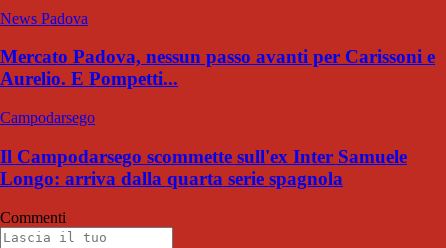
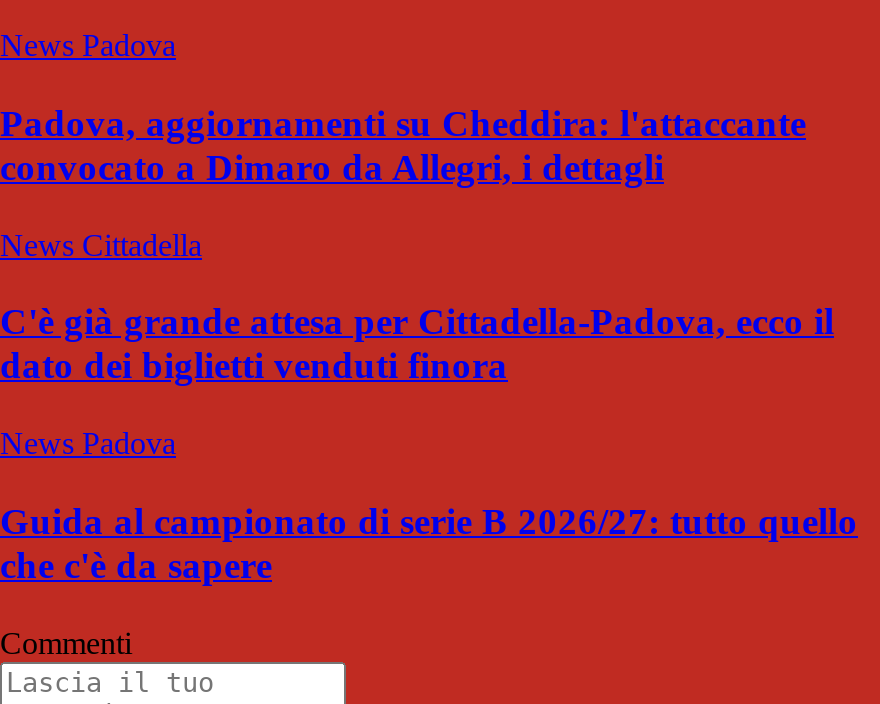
[0,46,435,189] Mercato Padova, nessun passo avanti per Carissoni e | Aurelio. E Pompetti... | Campodarsego | Il Campodarsego scommette sull'ex Inter Samuele | Longo: arriva dalla quarta serie spagnola -> [0,102,858,586] Padova, aggiornamenti su Cheddira: l'attaccante | convocato a Dimaro da Allegri, i dettagli | News Cittadella | C'è già grande attesa per Cittadella-Padova, ecco il | dato dei biglietti venduti finora | News Padova | Guida al campionato di serie B 2026/27: tutto quello | che c'è da sapere

